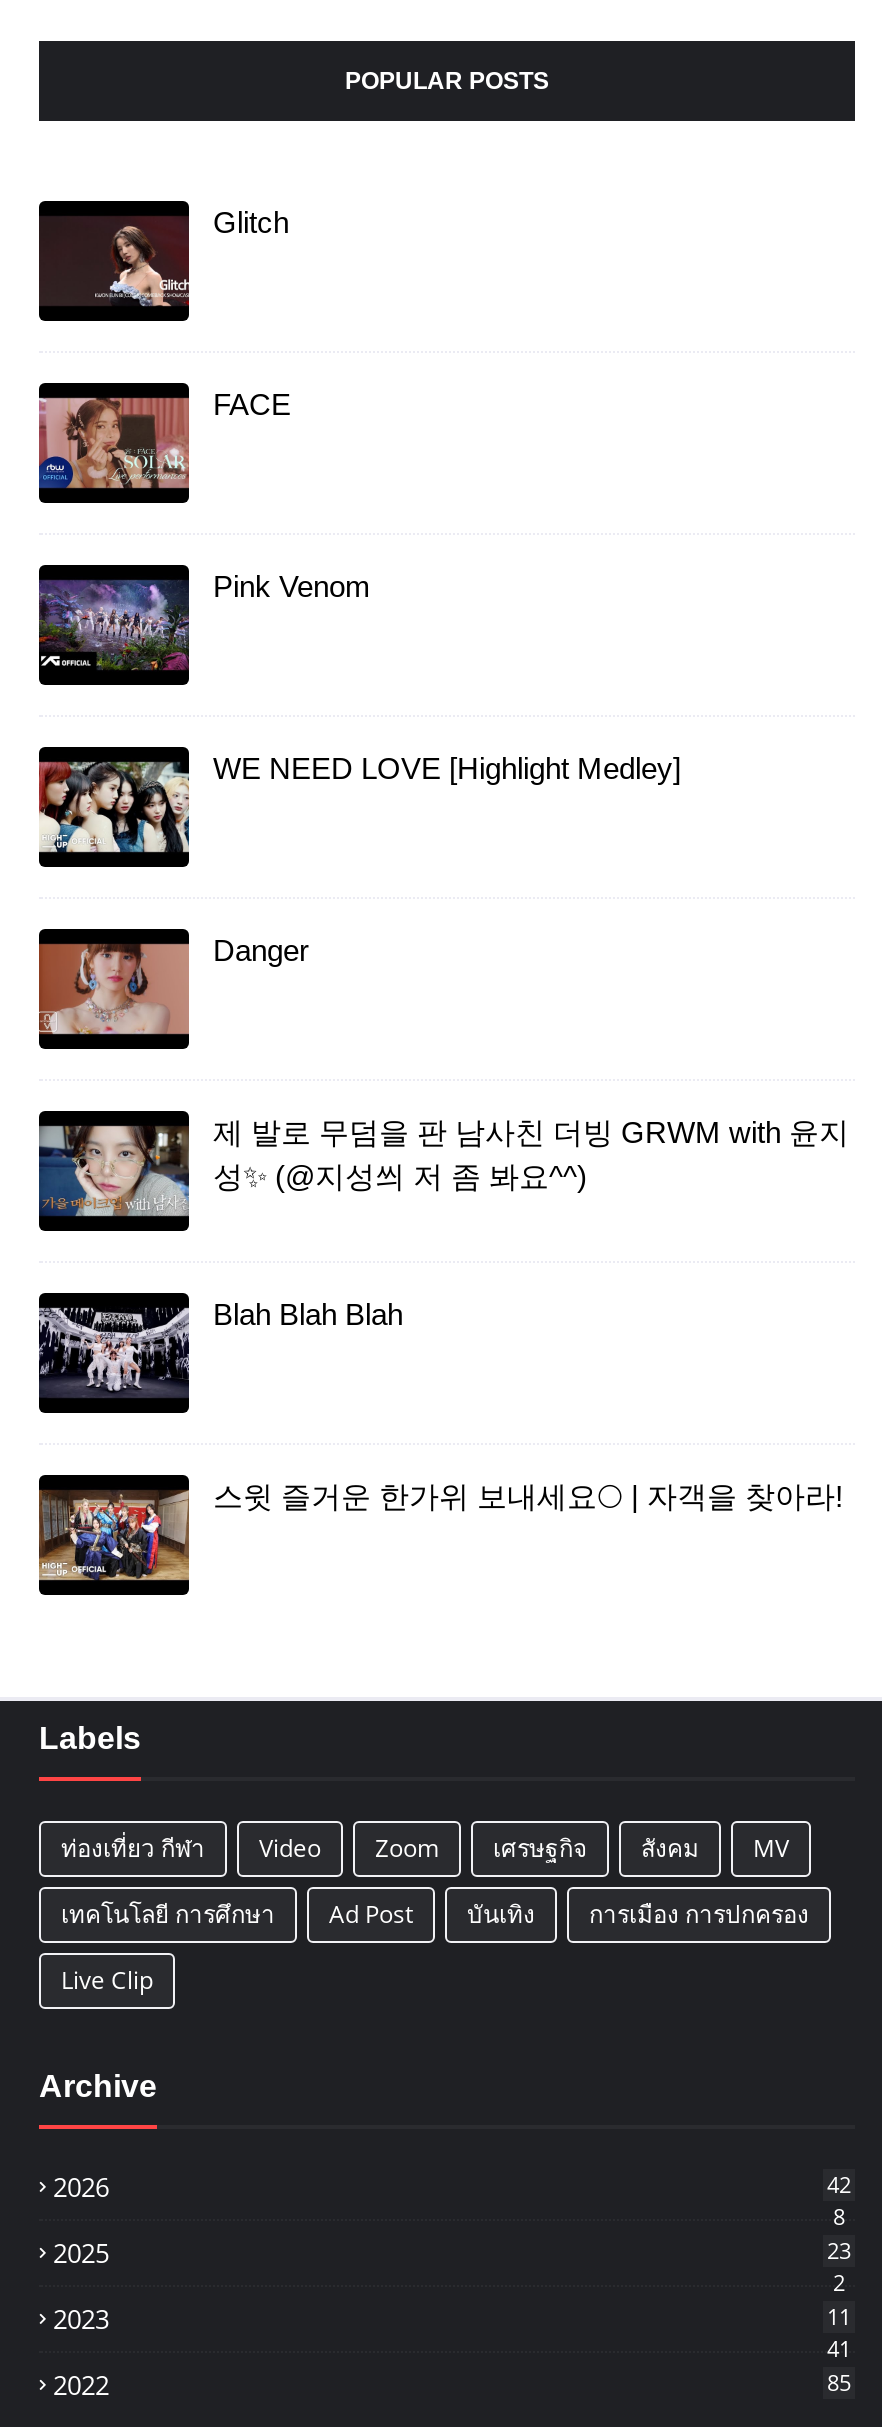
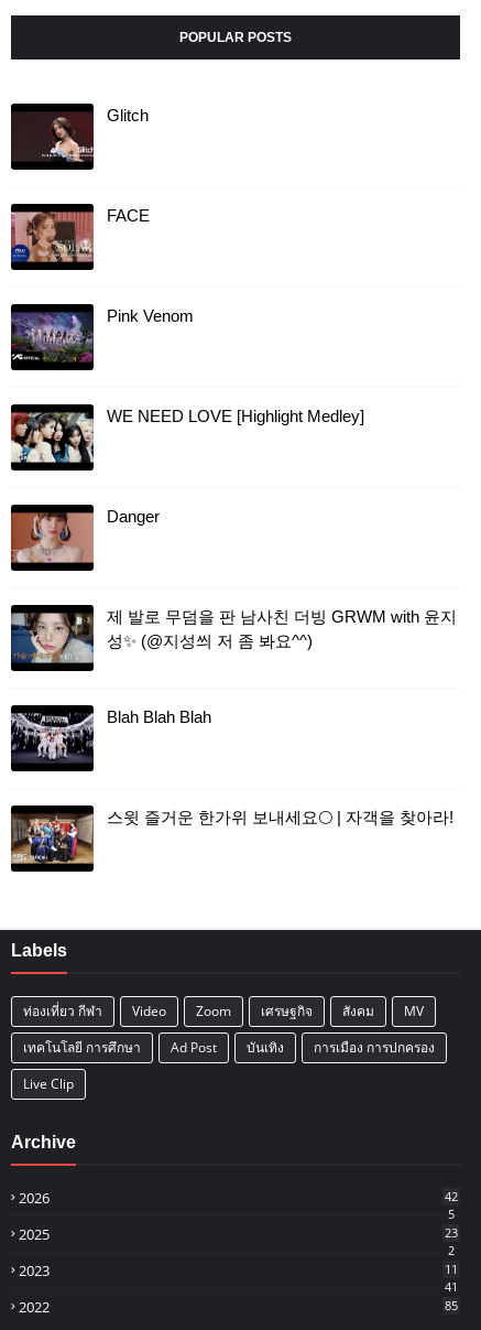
[833,2200,845,2230] 8 -> [448,1205,455,1222] 5

